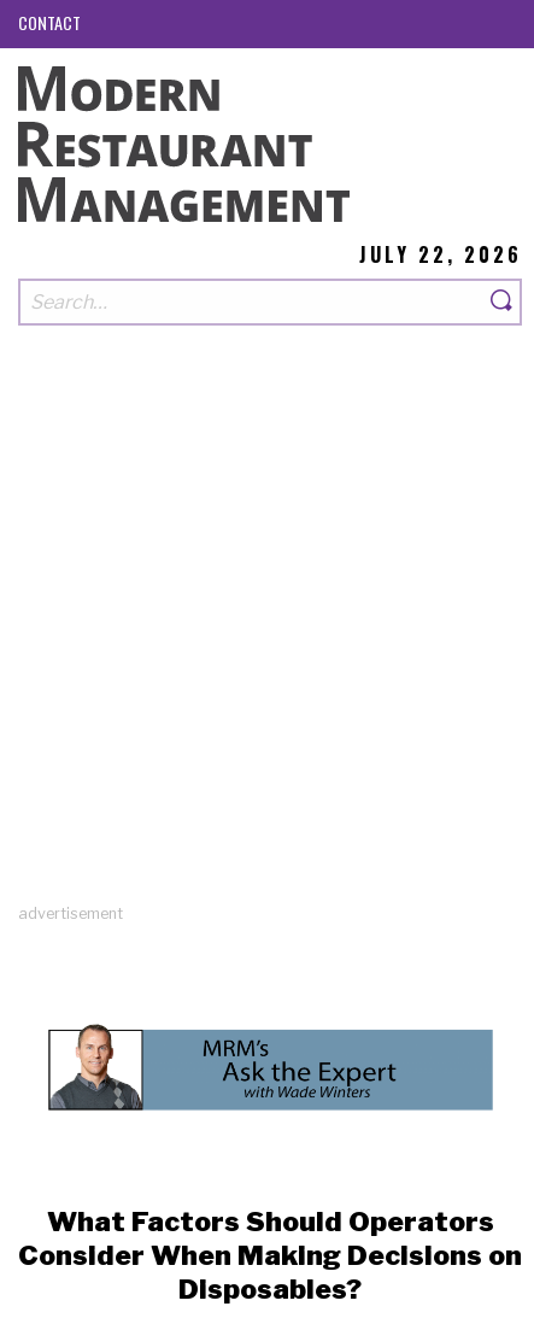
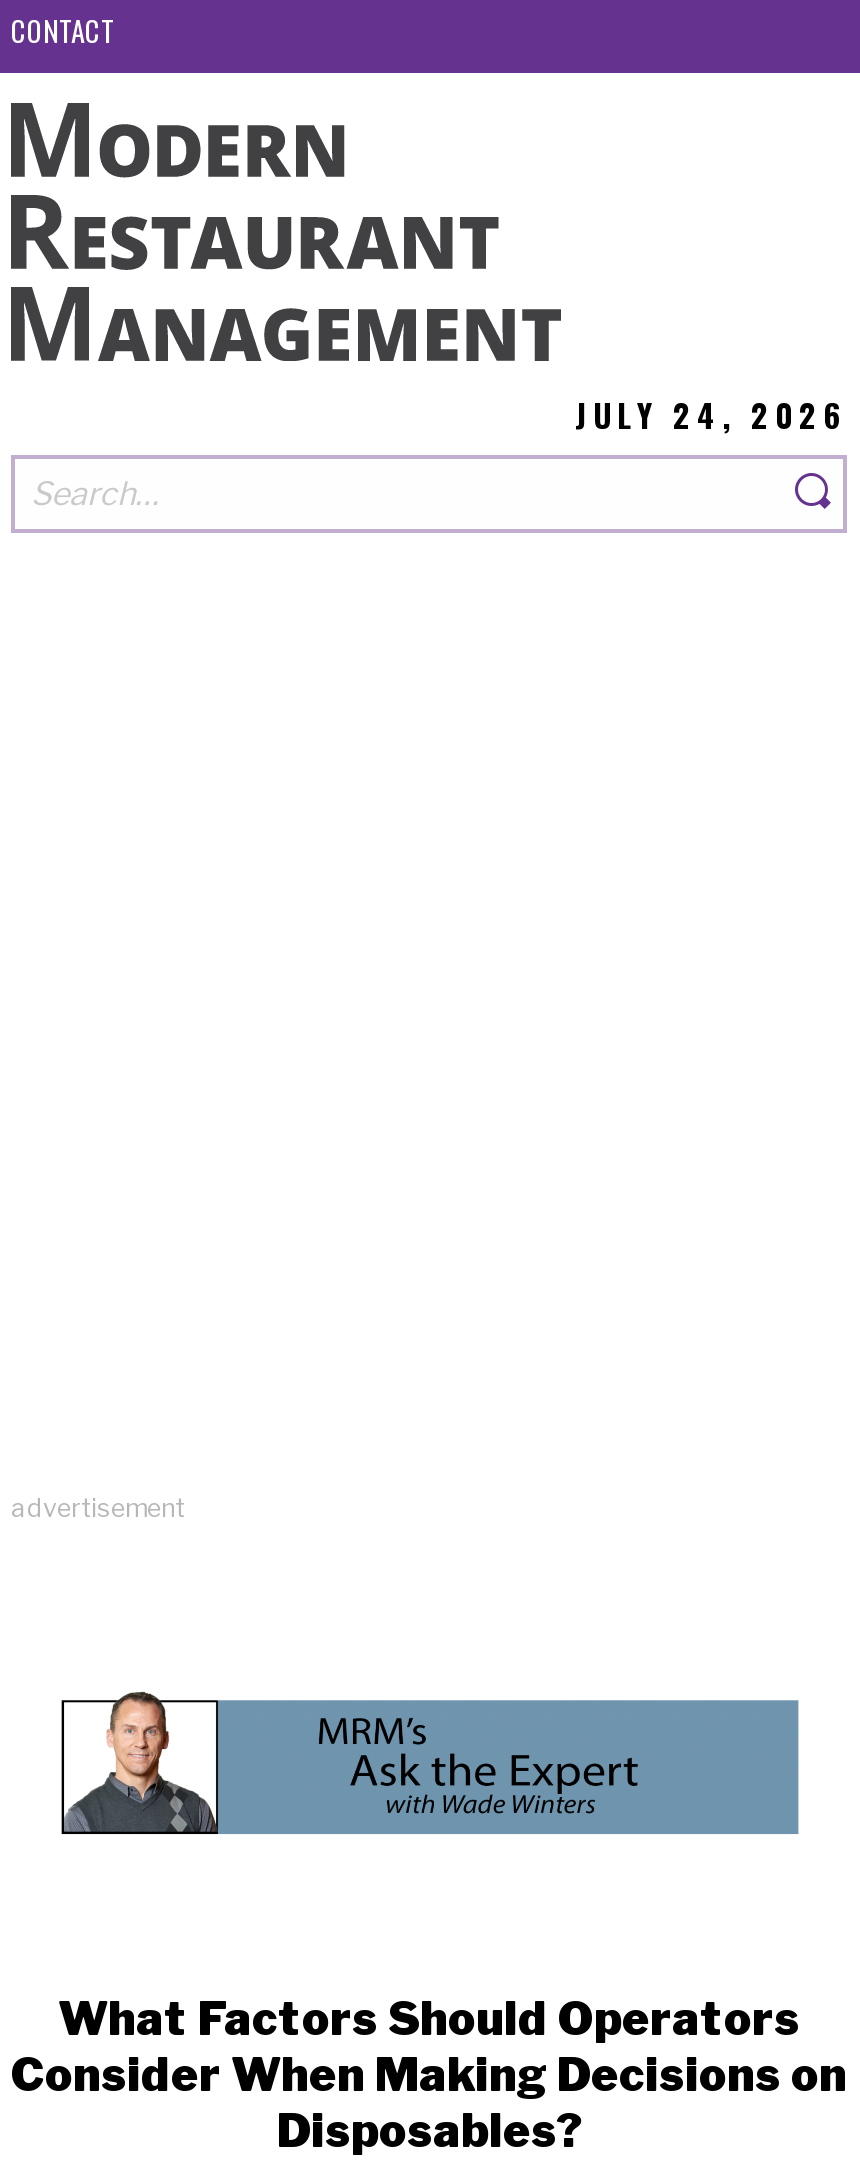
[359,240,522,269] JULY 22, 2026 -> [575,391,847,439] JULY 24, 2026

